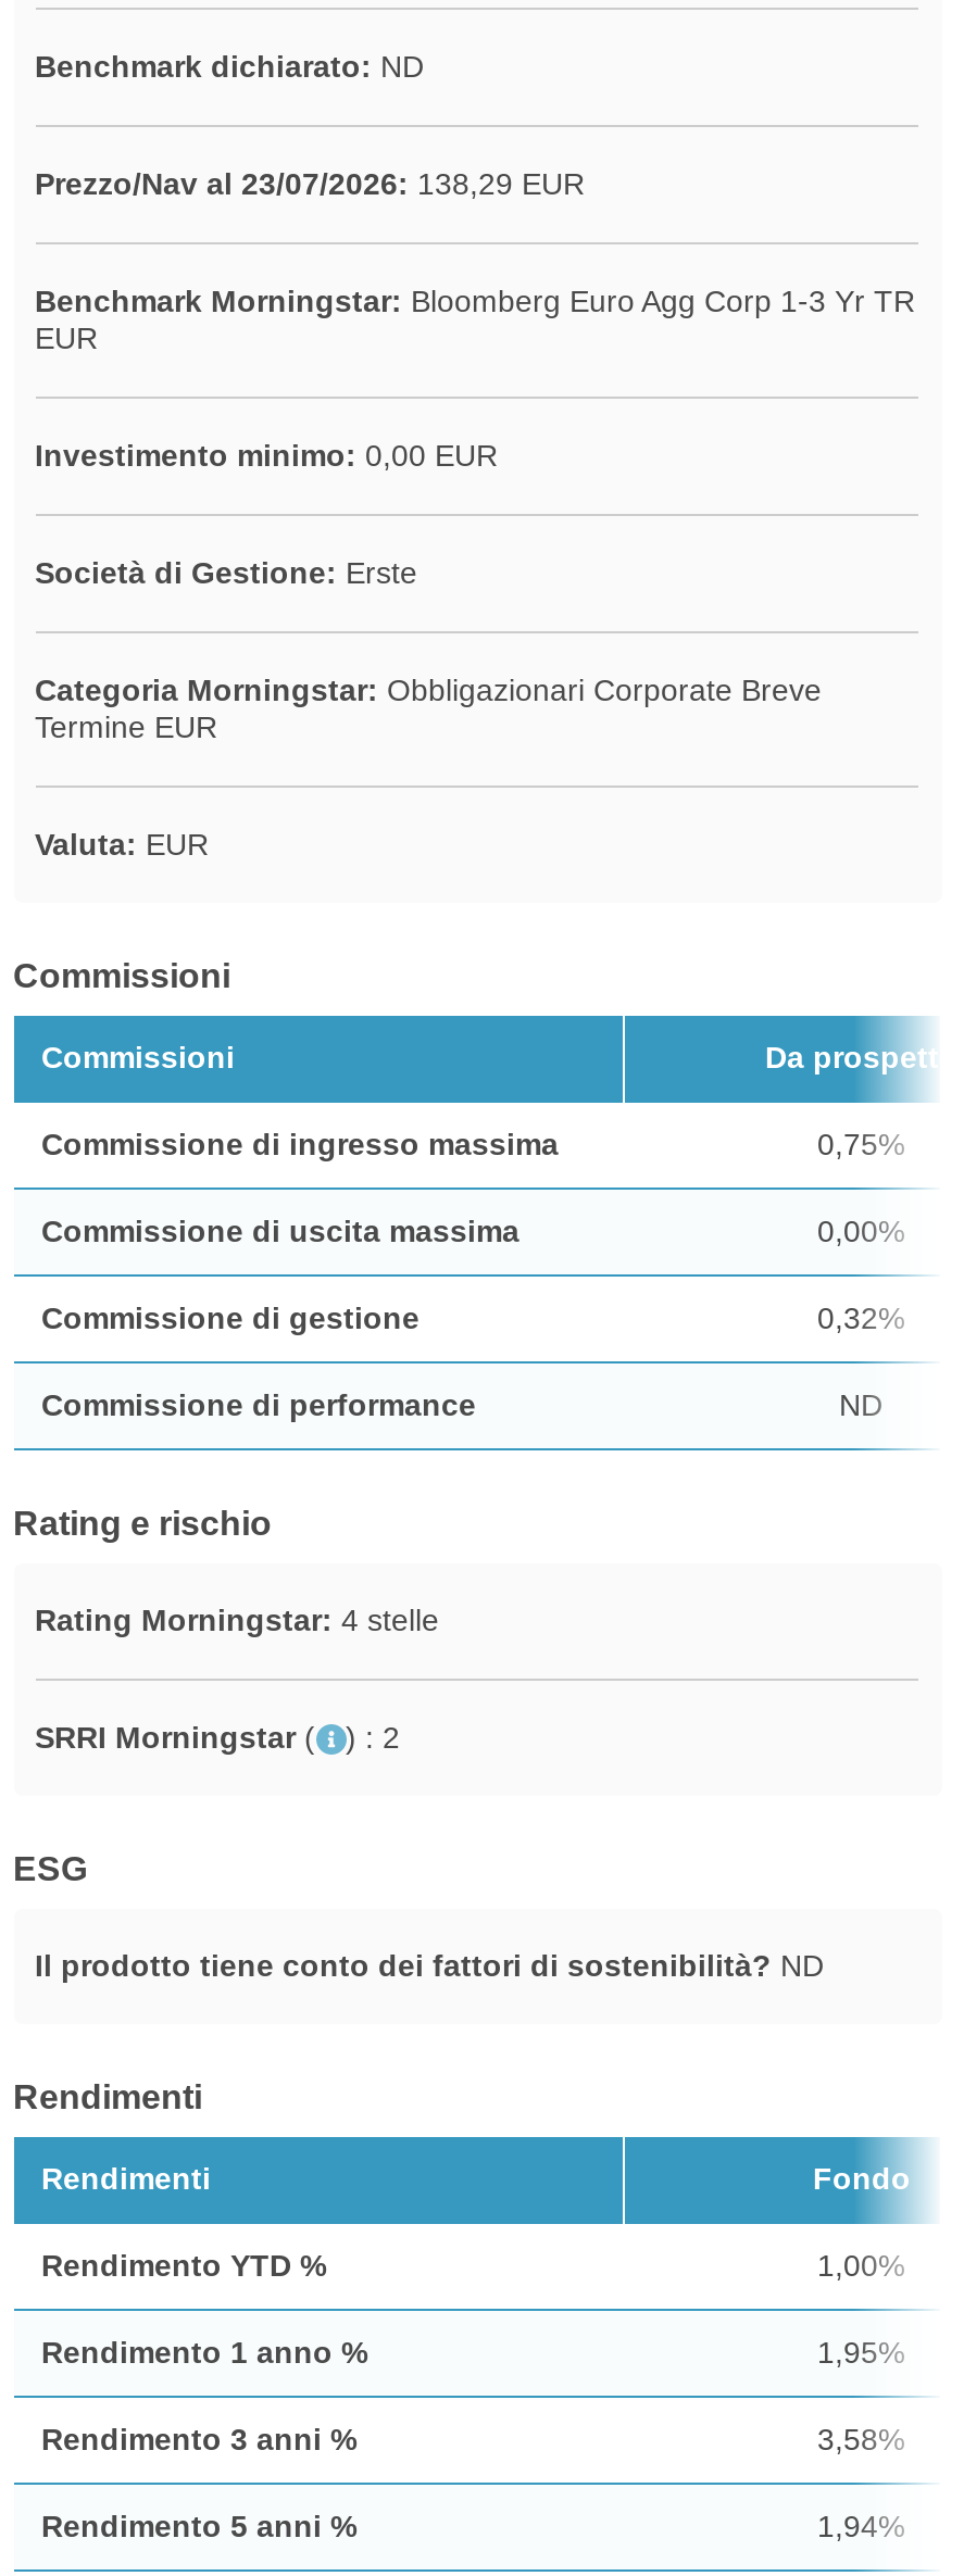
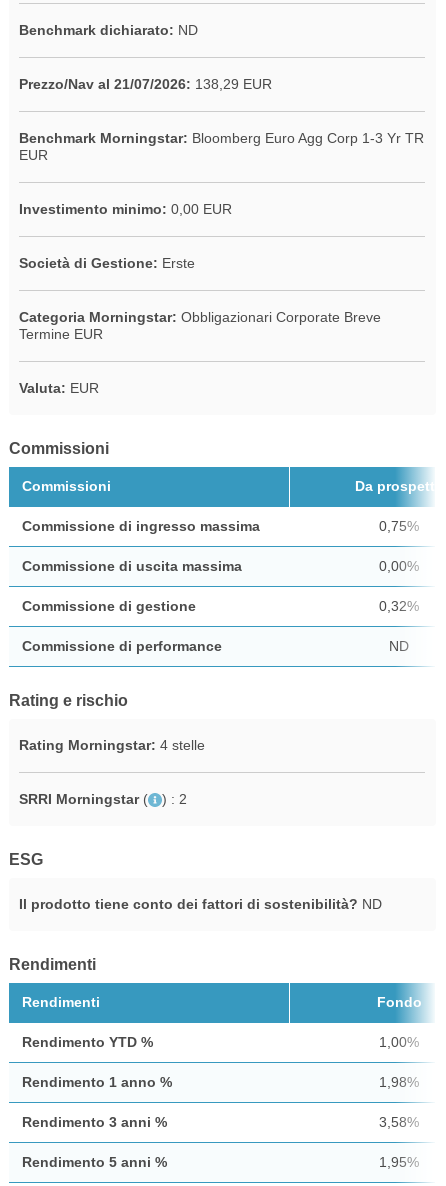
[35,166,585,201] Prezzo/Nav al 23/07/2026: 138,29 EUR -> [18,76,271,92] Prezzo/Nav al 21/07/2026: 138,29 EUR
[817,2334,904,2369] 1,95% -> [378,1074,418,1090] 1,98%
[817,2508,904,2543] 1,94% -> [378,1154,418,1170] 1,95%

